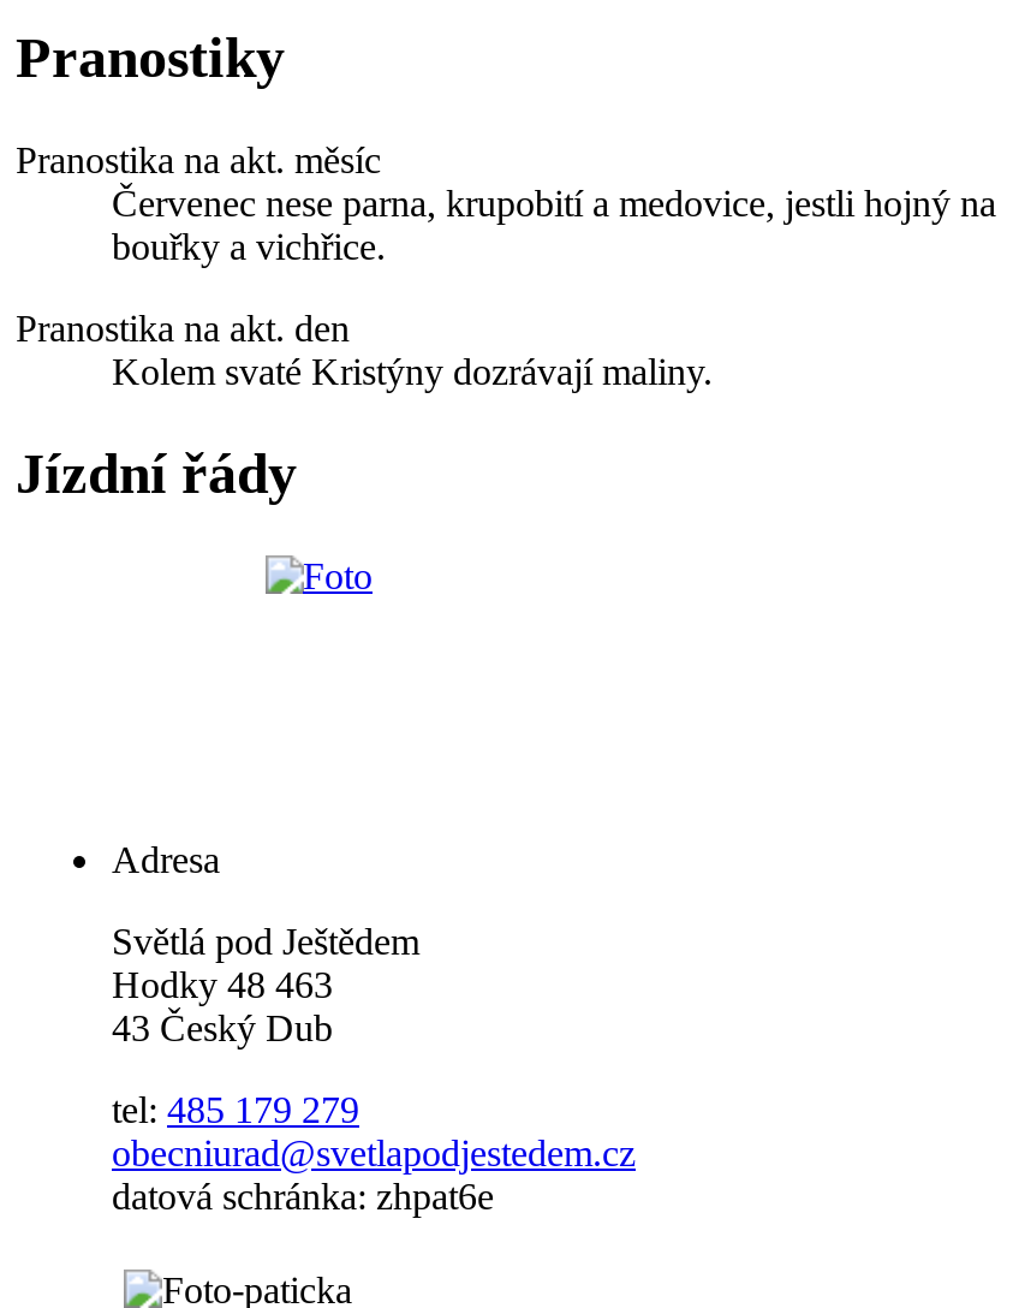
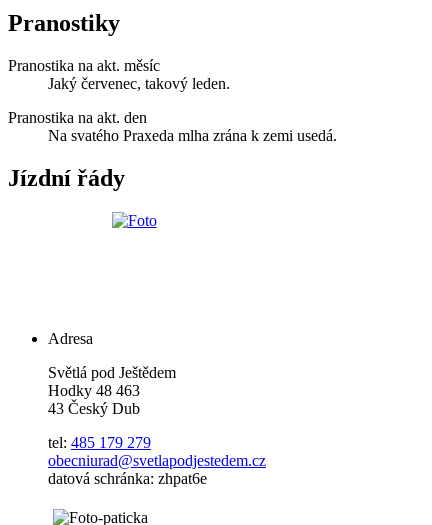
[112,183,996,268] Červenec nese parna, krupobití a medovice, jestli hojný na | bouřky a vichřice. -> [48,75,230,92] Jaký červenec, takový leden.
[112,352,713,393] Kolem svaté Kristýny dozrávají maliny. -> [48,127,337,144] Na svatého Praxeda mlha zrána k zemi usedá.

